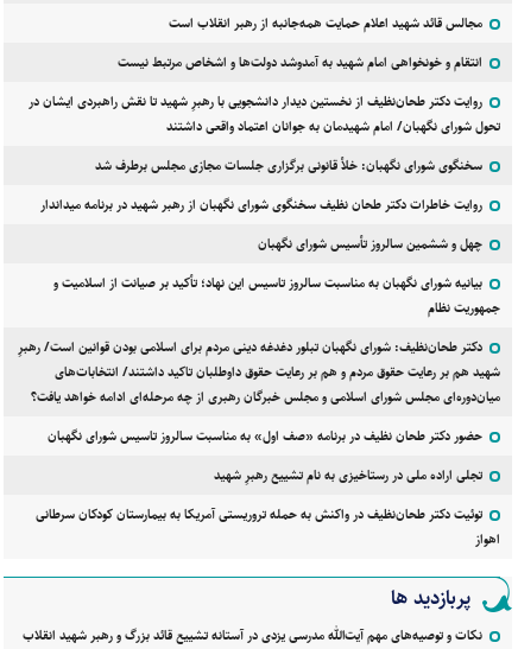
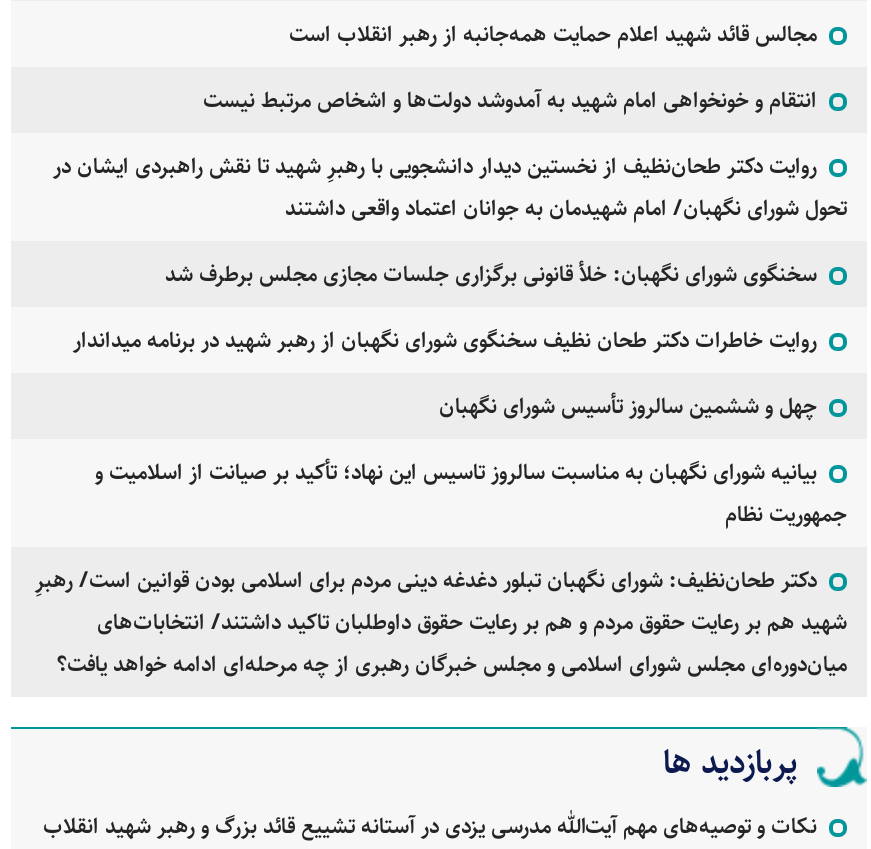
[36,426,500,550] حضور دکتر طحان نظیف در برنامه «صف اول» به مناسبت سالروز تاسیس شورای نگهبان | تجلی اراده ملی در رستاخیزی به نام تشییع رهبرِ شهید | توئیت دکتر طحان‌نظیف در واکنش به حمله تروریستی آمریکا به بیمارستان کودکان سرطانی | اهواز -> none

